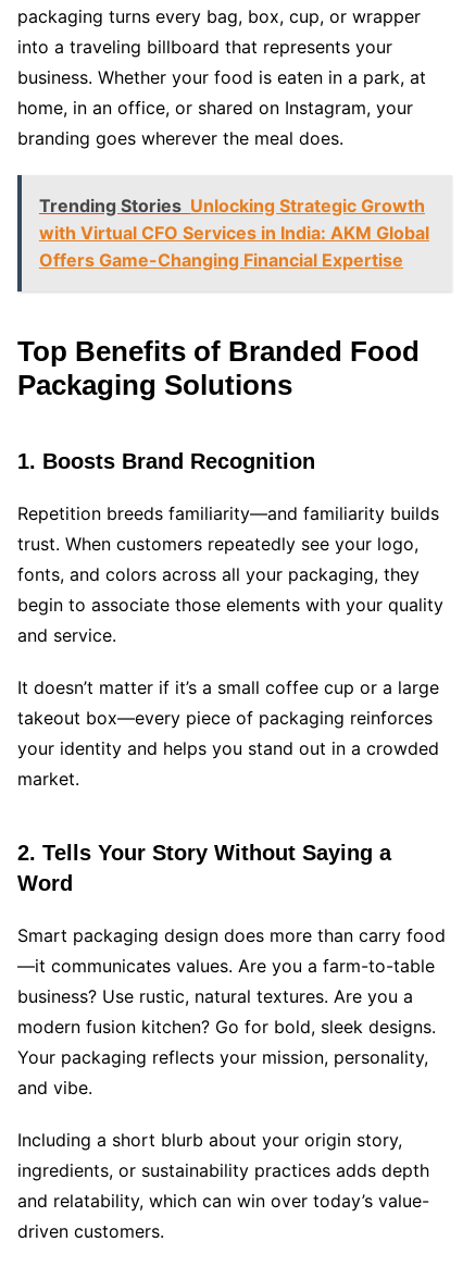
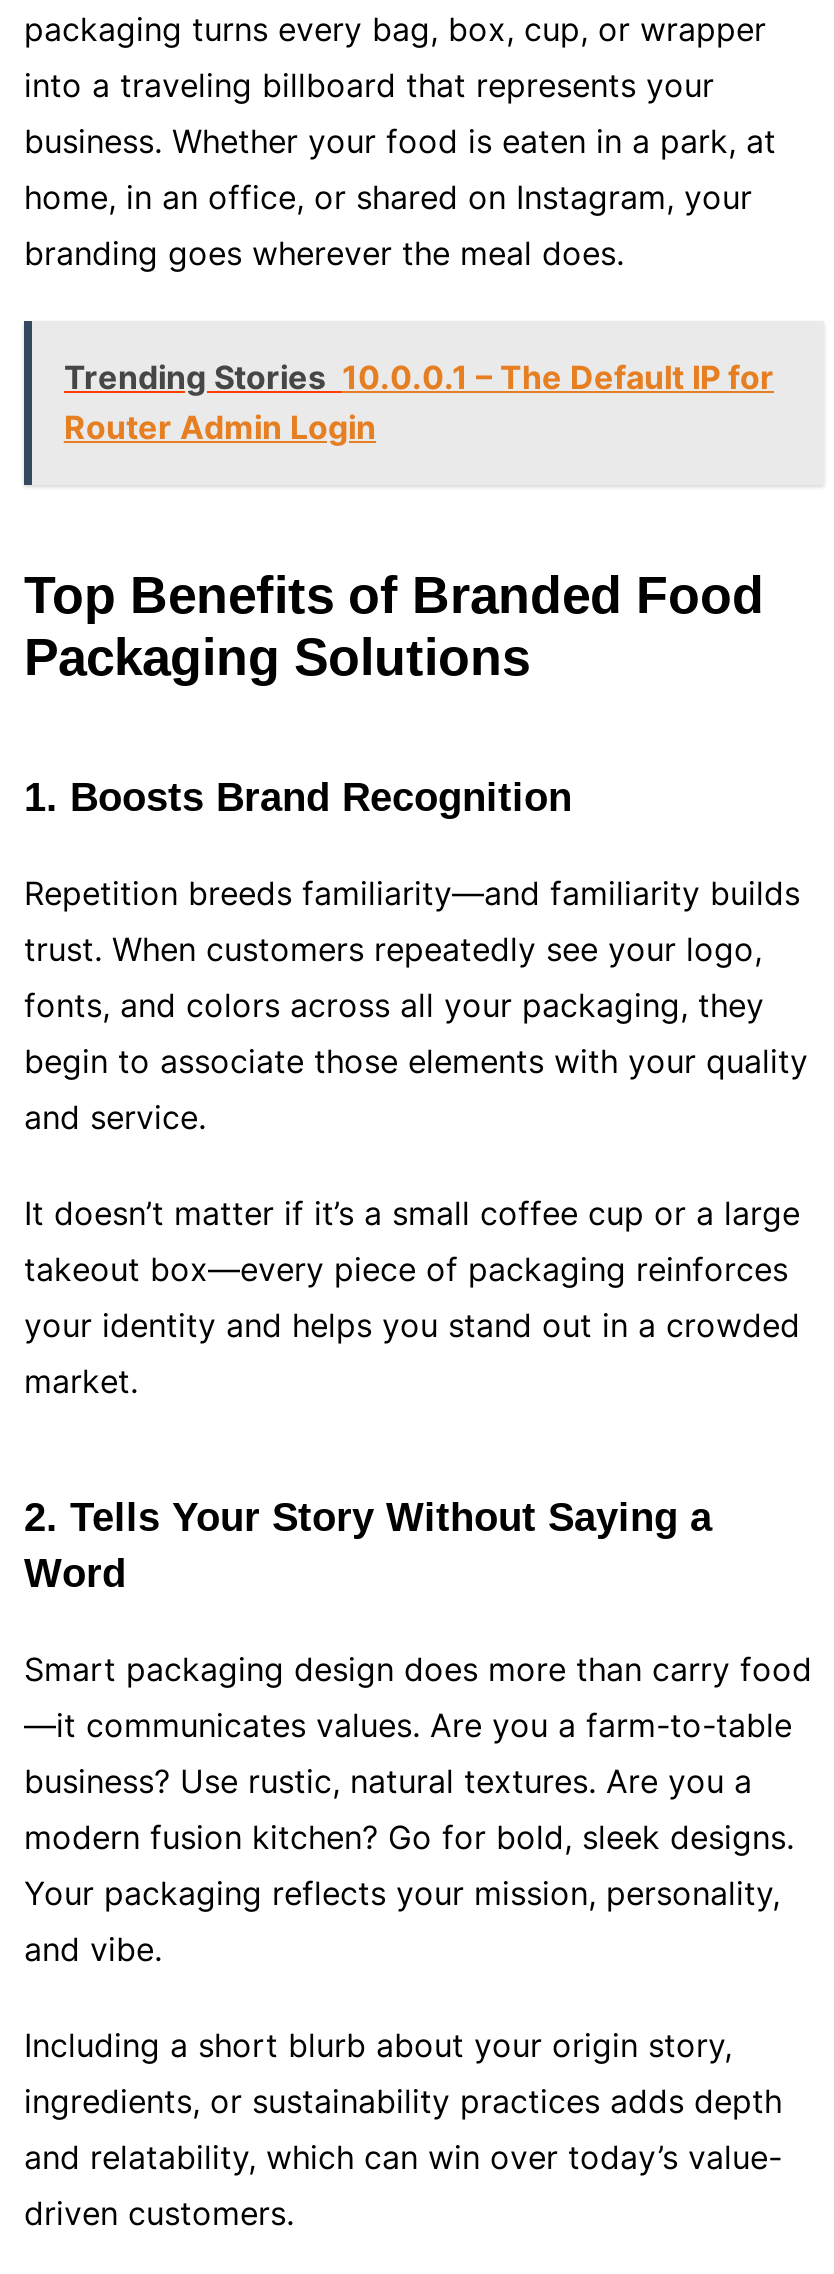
[39,195,429,271] Trending Stories Unlocking Strategic Growth | with Virtual CFO Services in India: AKM Global | Offers Game-Changing Financial Expertise -> [64,357,774,447] Trending Stories 10.0.0.1 – The Default IP for | Router Admin Login

